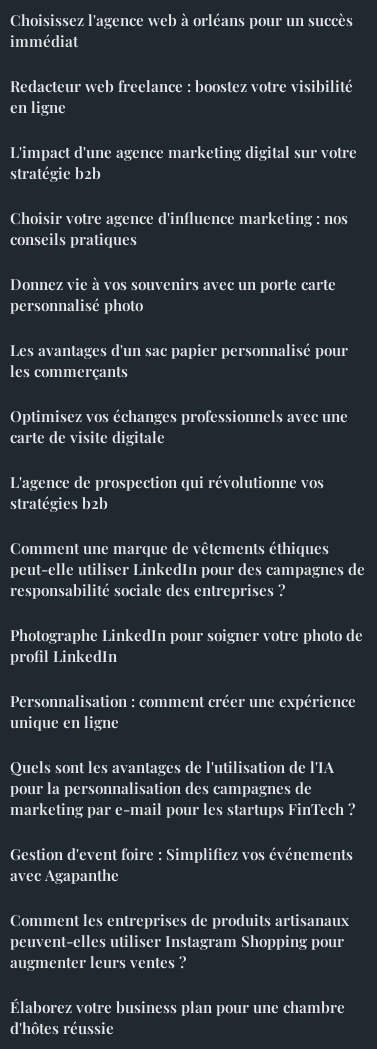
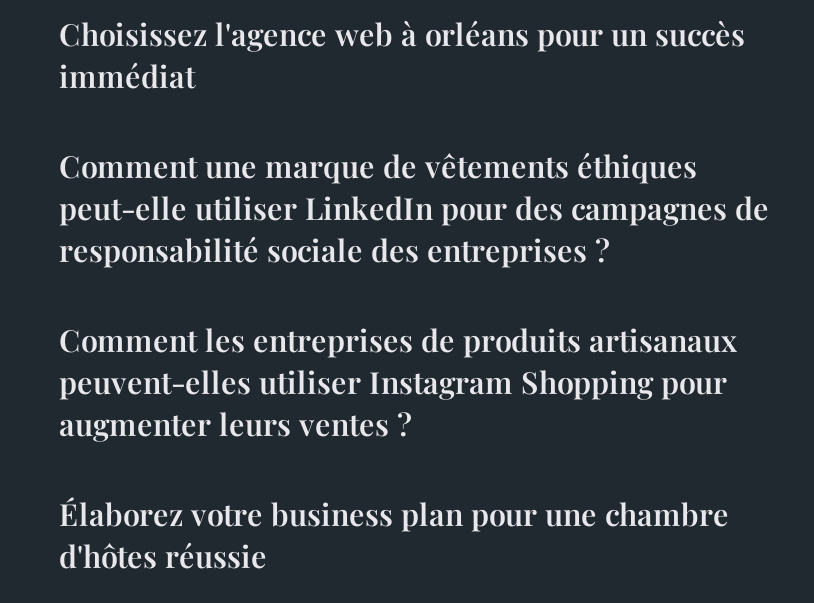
[10,76,357,513] Redacteur web freelance : boostez votre visibilité | en ligne | L'impact d'une agence marketing digital sur votre | stratégie b2b | Choisir votre agence d'influence marketing : nos | conseils pratiques | Donnez vie à vos souvenirs avec un porte carte | personnalisé photo | Les avantages d'un sac papier personnalisé pour | les commerçants | Optimisez vos échanges professionnels avec une | carte de visite digitale | L'agence de prospection qui révolutionne vos | stratégies b2b -> none
[10,625,363,885] Photographe LinkedIn pour soigner votre photo de | profil LinkedIn | Personnalisation : comment créer une expérience | unique en ligne | Quels sont les avantages de l'utilisation de l'IA | pour la personnalisation des campagnes de | marketing par e-mail pour les startups FinTech ? | Gestion d'event foire : Simplifiez vos événements | avec Agapanthe -> none

